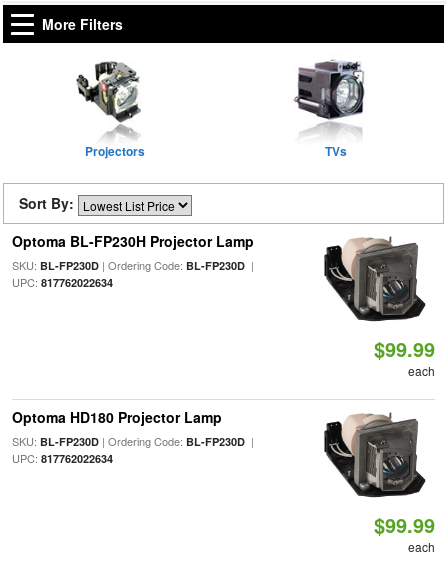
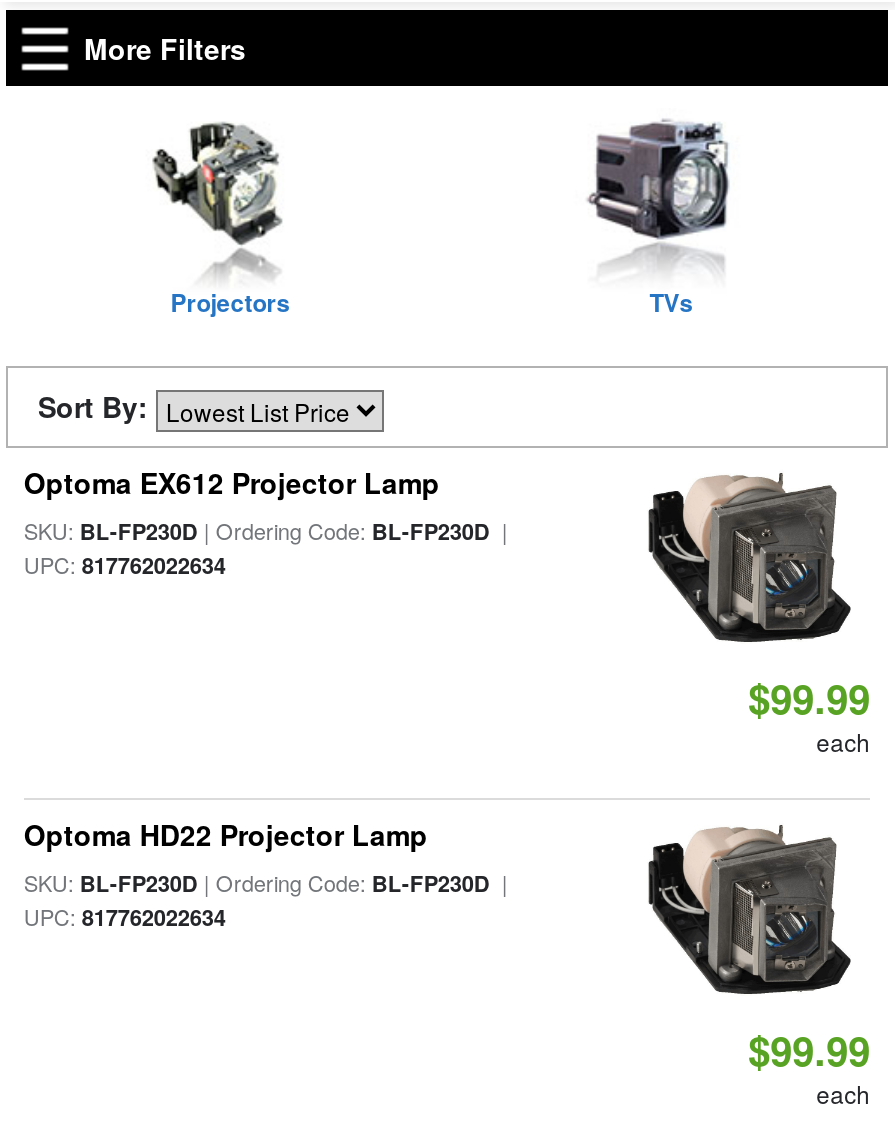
[12,231,254,251] Optoma BL-FP230H Projector Lamp -> [24,462,440,502] Optoma EX612 Projector Lamp
[12,407,222,427] Optoma HD180 Projector Lamp -> [24,814,428,854] Optoma HD22 Projector Lamp

